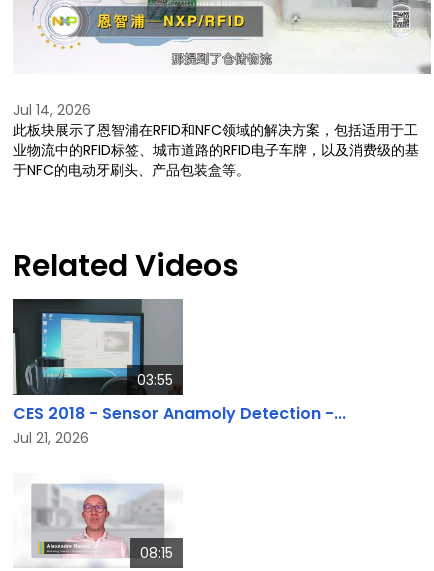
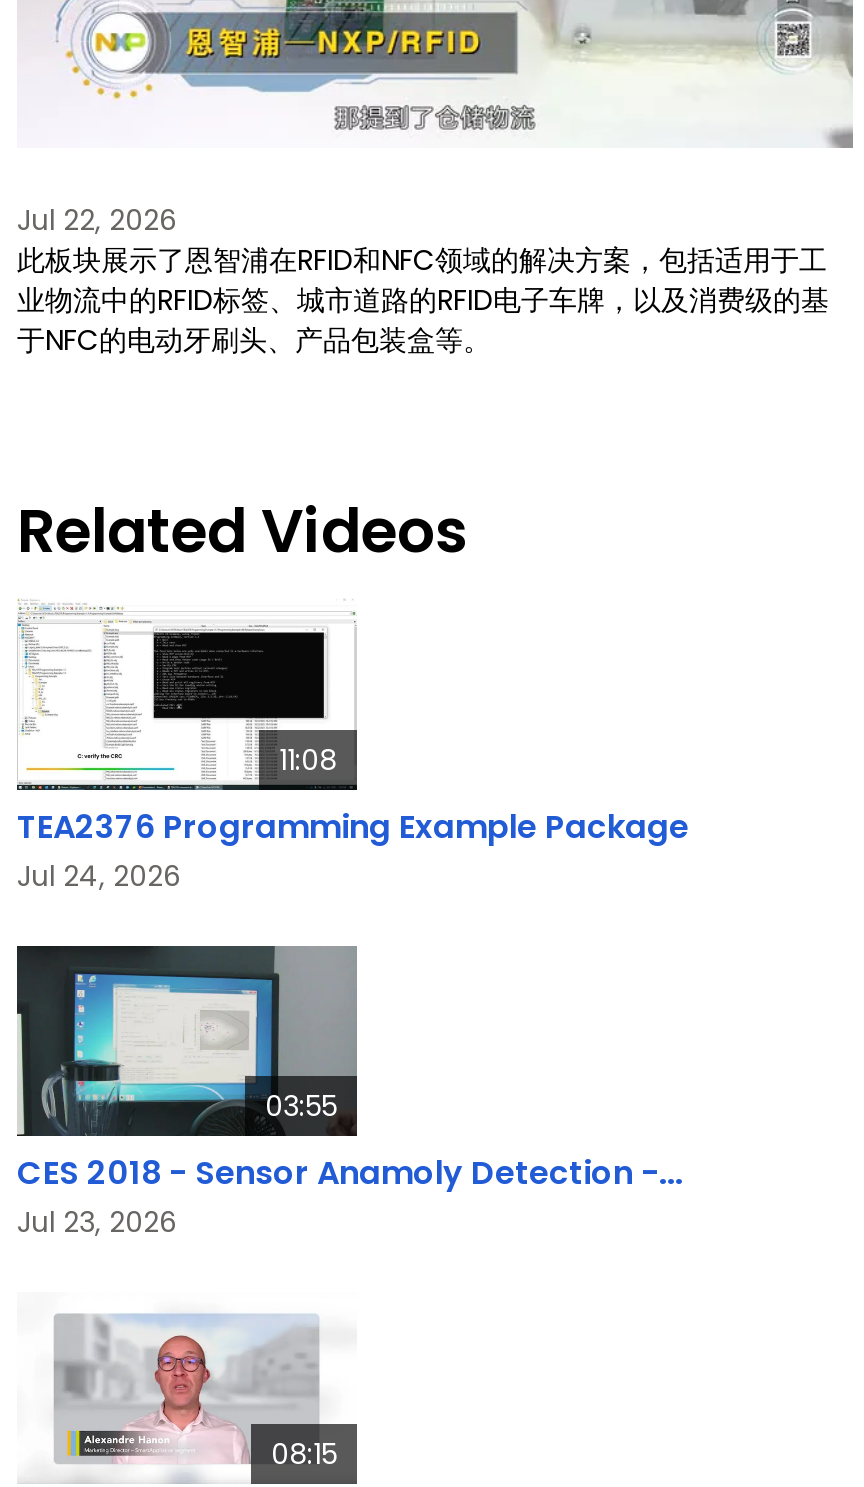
[13,100,91,120] Jul 14, 2026 -> [17,200,177,240] Jul 22, 2026
none -> [17,606,689,896] [image] | 11:08 | TEA2376 Programming Example Package | Jul 24, 2026
[13,428,89,448] Jul 21, 2026 -> [17,1203,177,1243] Jul 23, 2026

